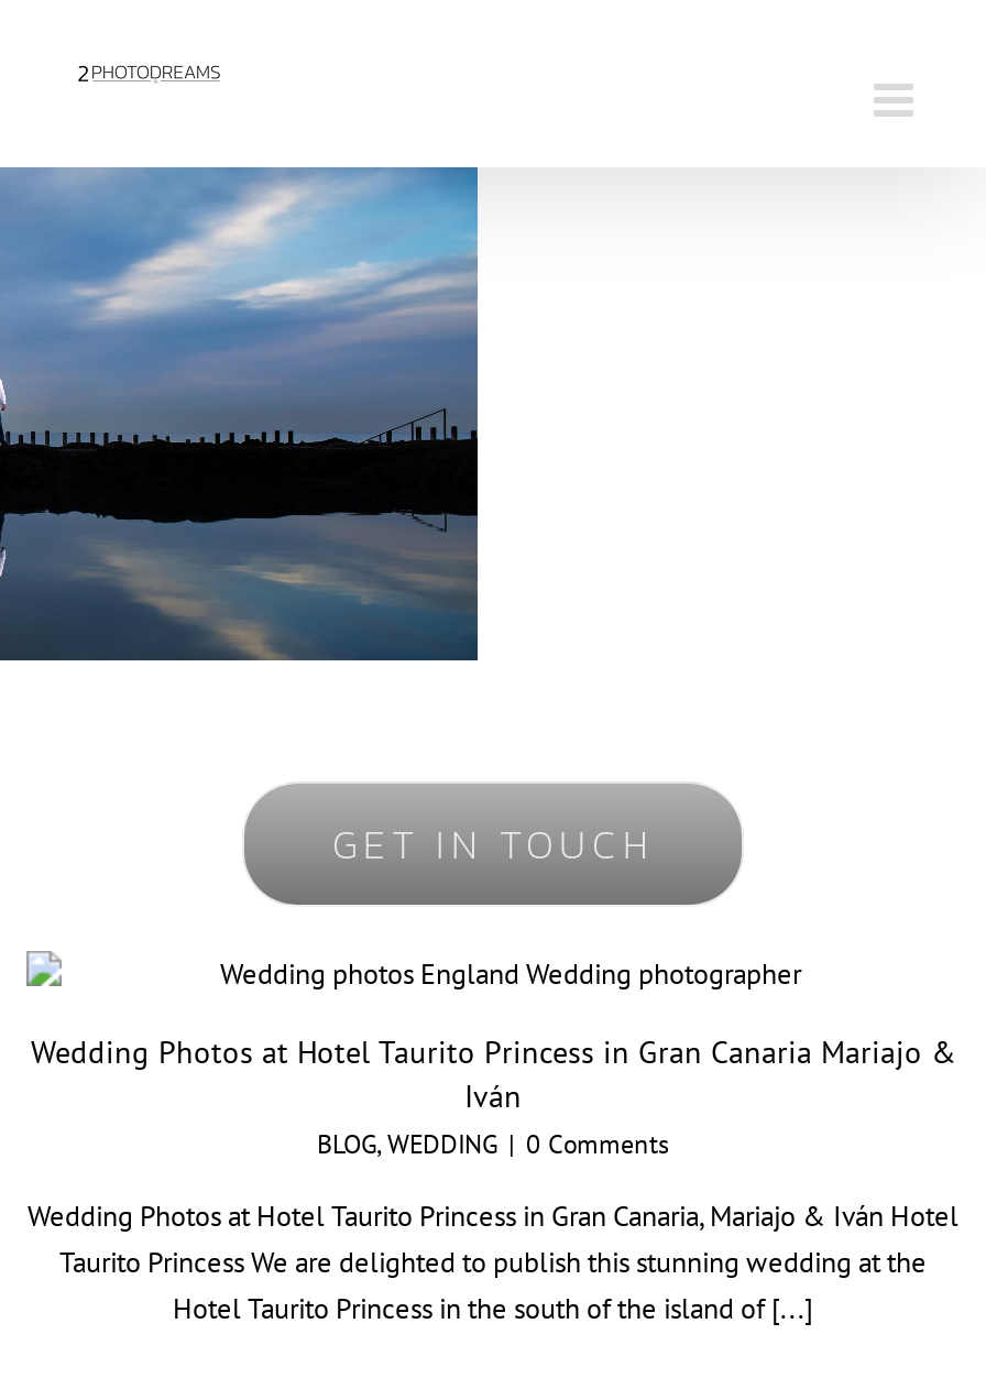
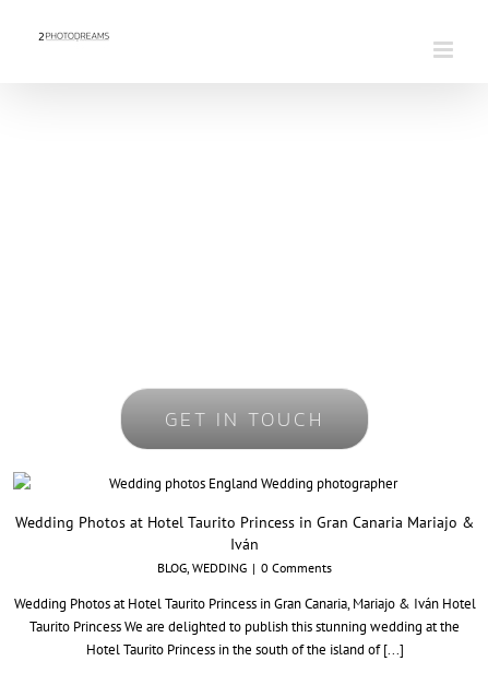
[7,165,480,663] [image] -> none

